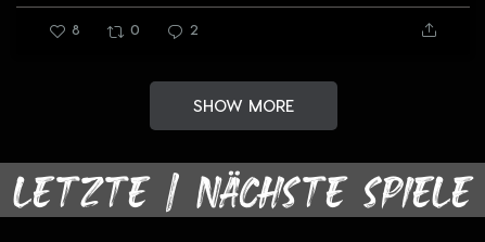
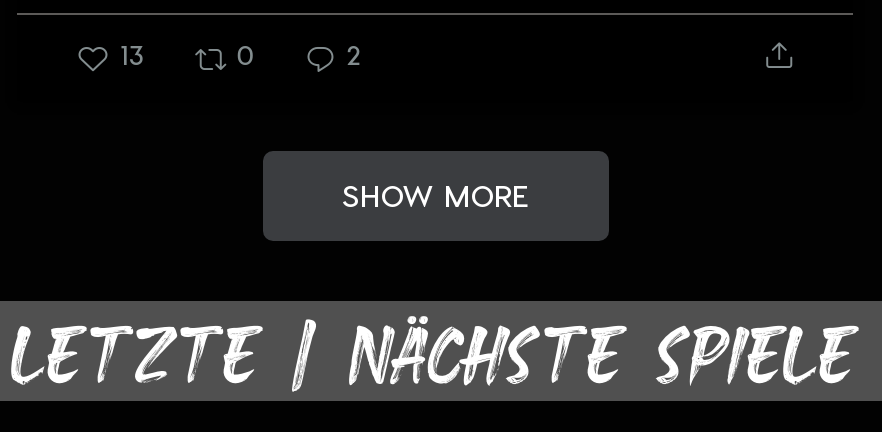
[72,21,81,37] 8 -> [120,40,146,70] 13

